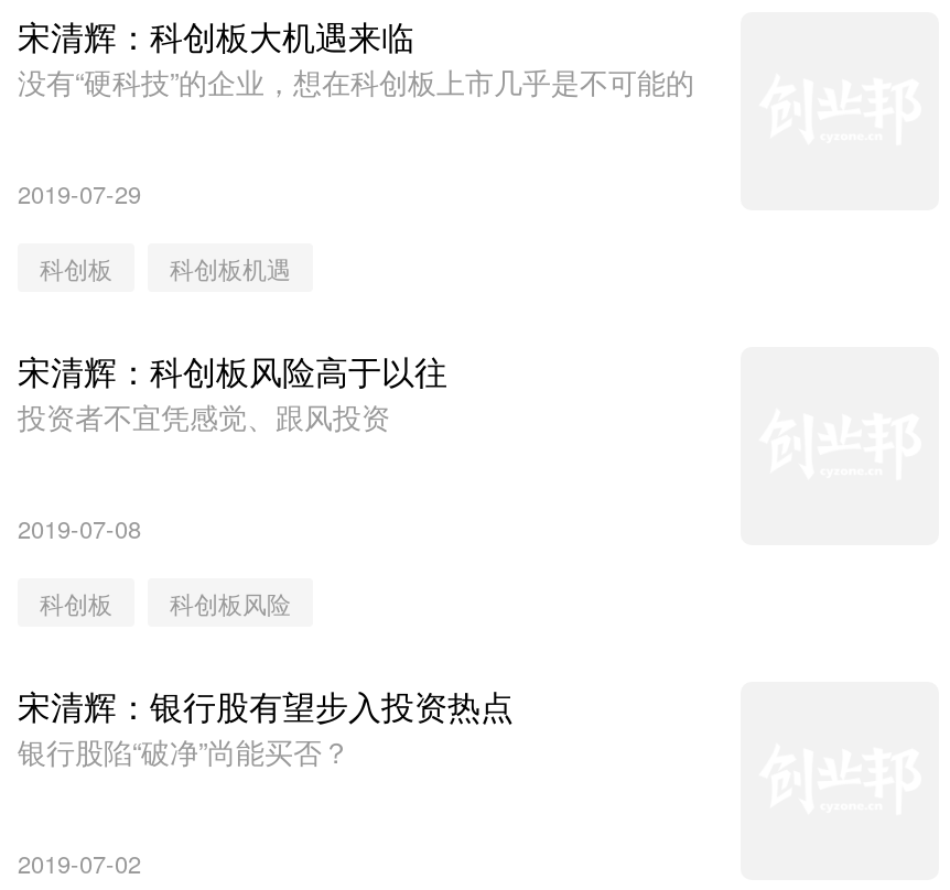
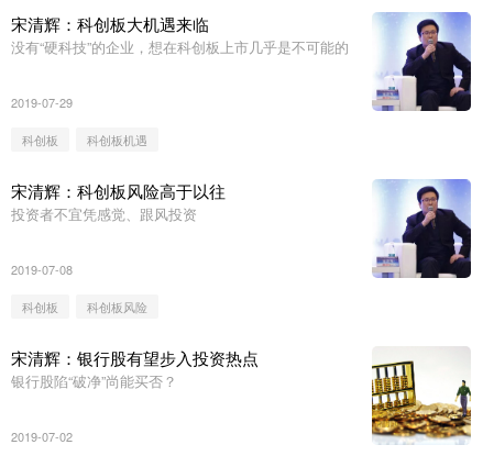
none -> [372,11,472,112] [image]
none -> [372,178,472,279] [image]
none -> [371,359,472,440] [image]

